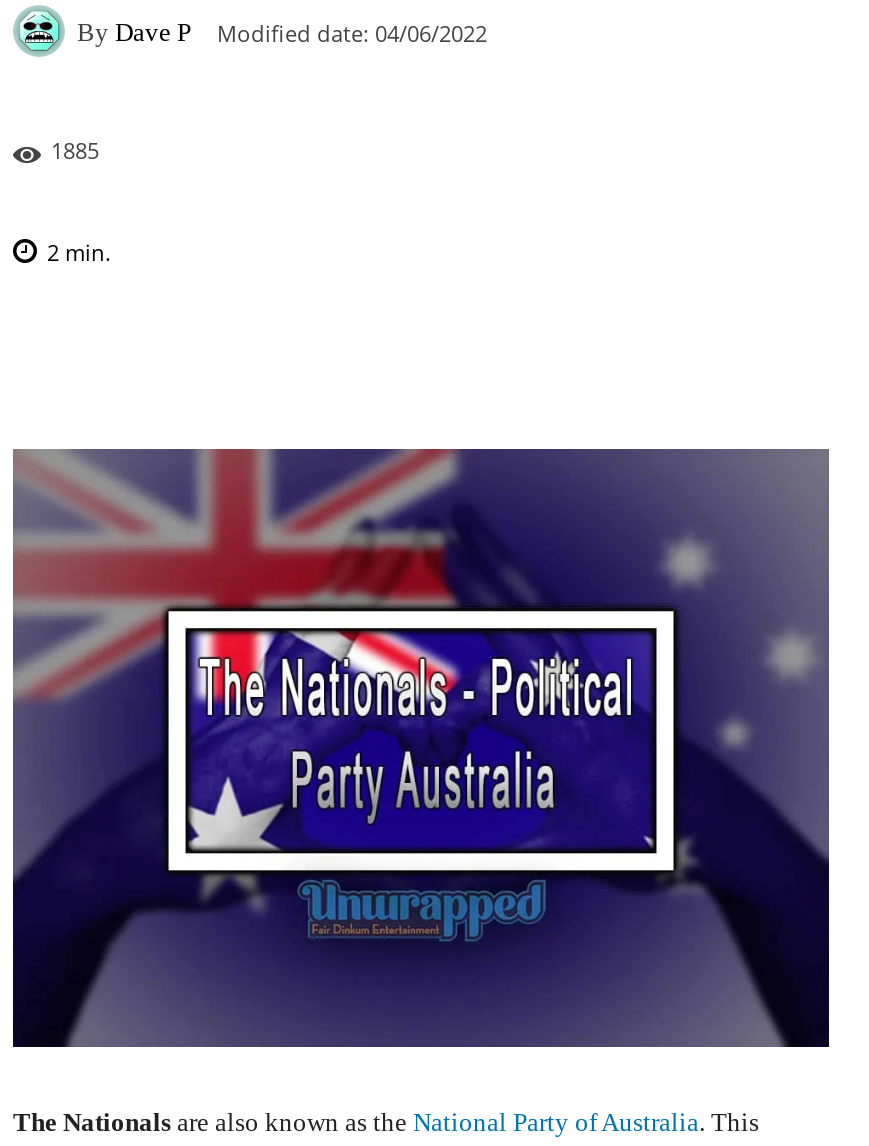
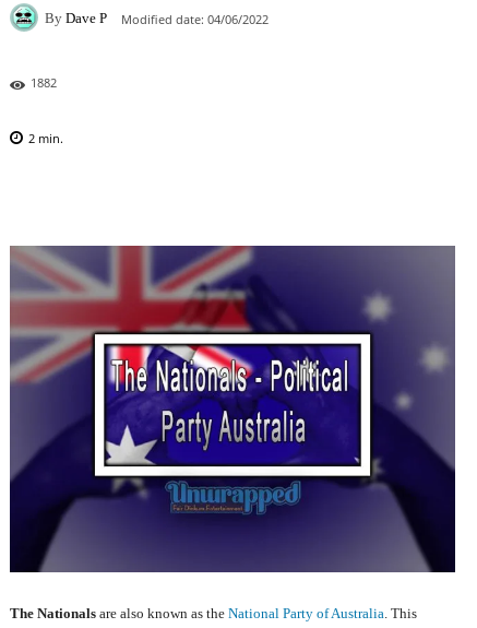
[51,135,99,165] 1885 -> [31,74,57,91] 1882

